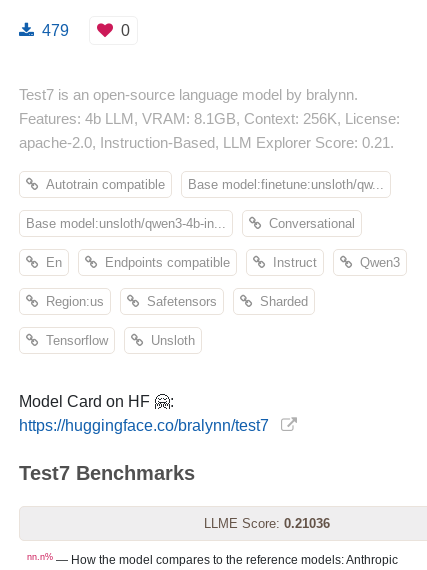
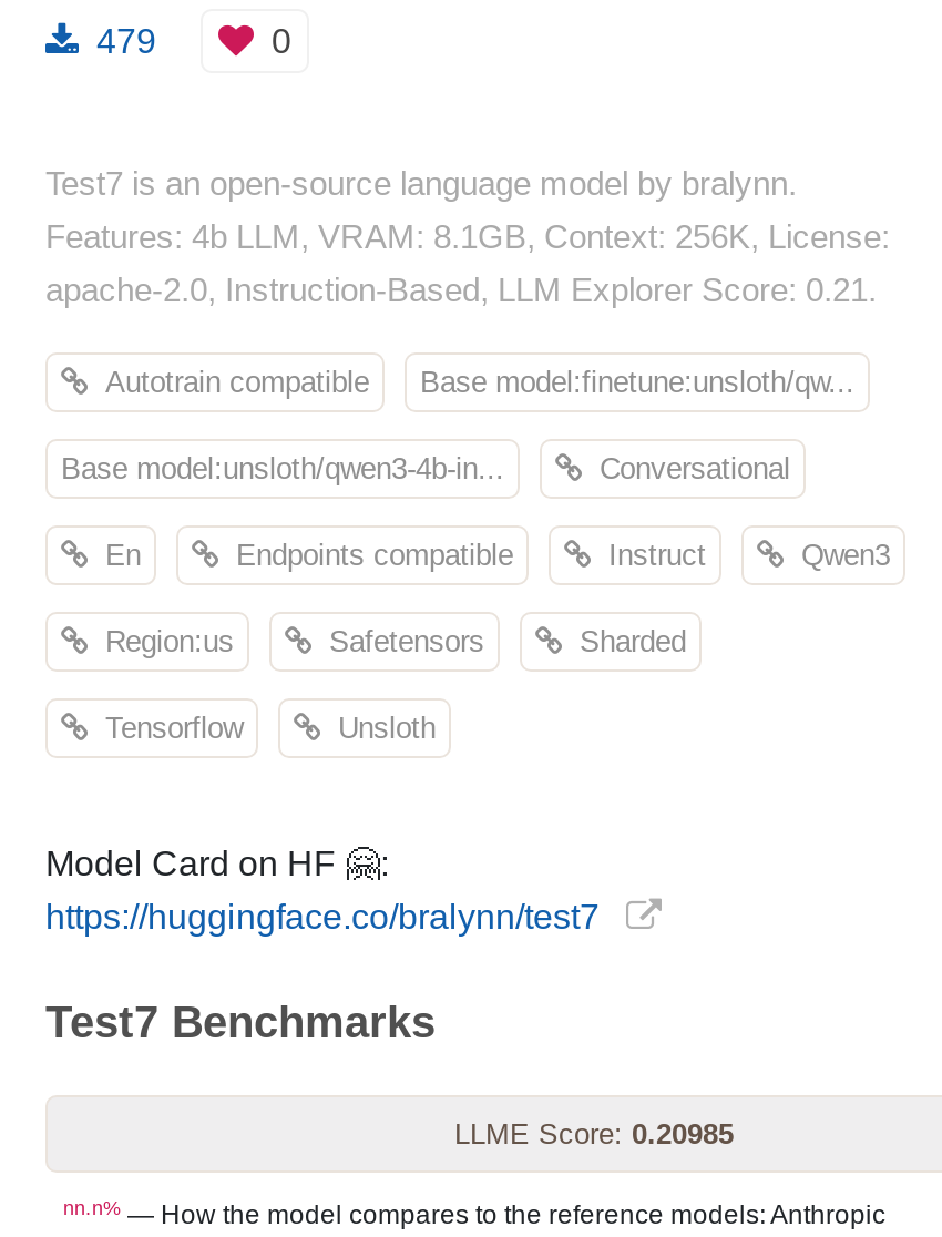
[203,516,329,531] LLME Score: 0.21036 -> [454,1117,734,1151] LLME Score: 0.20985

